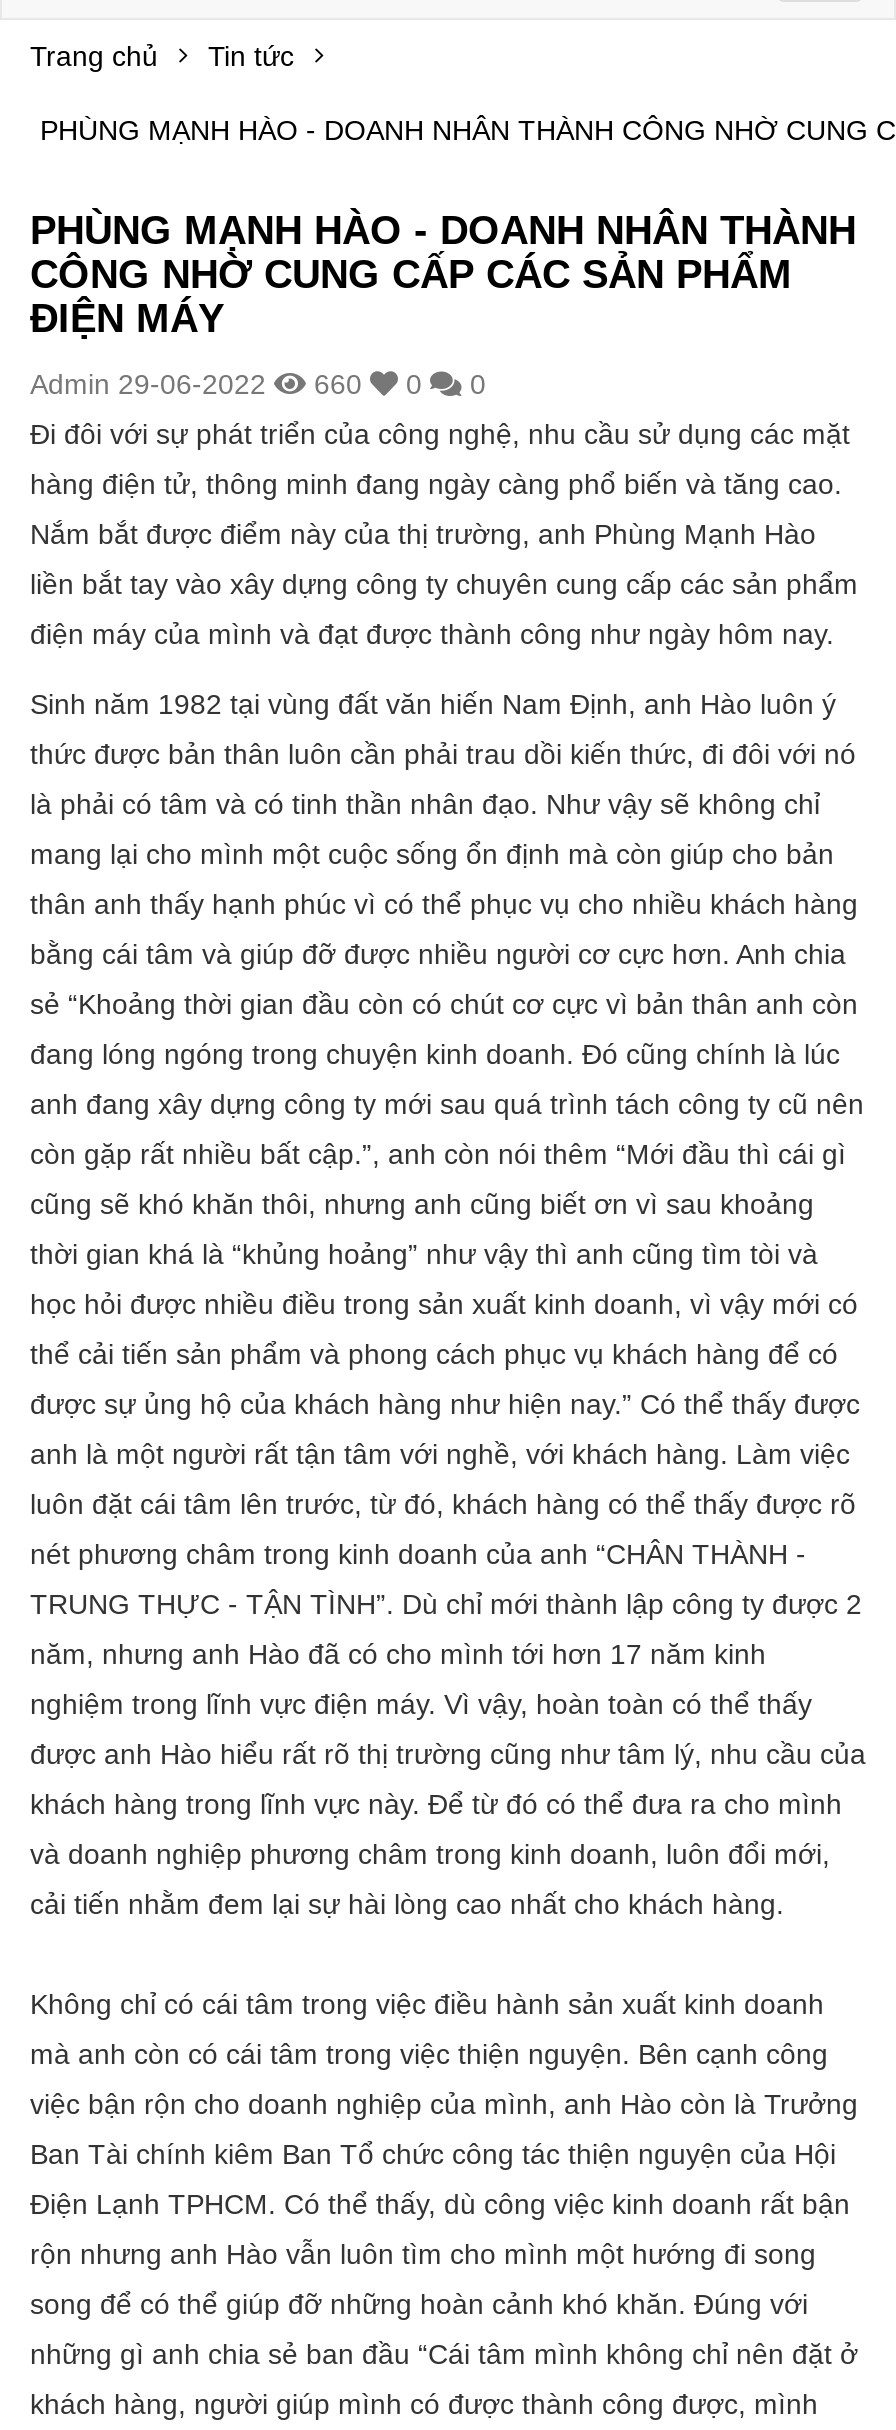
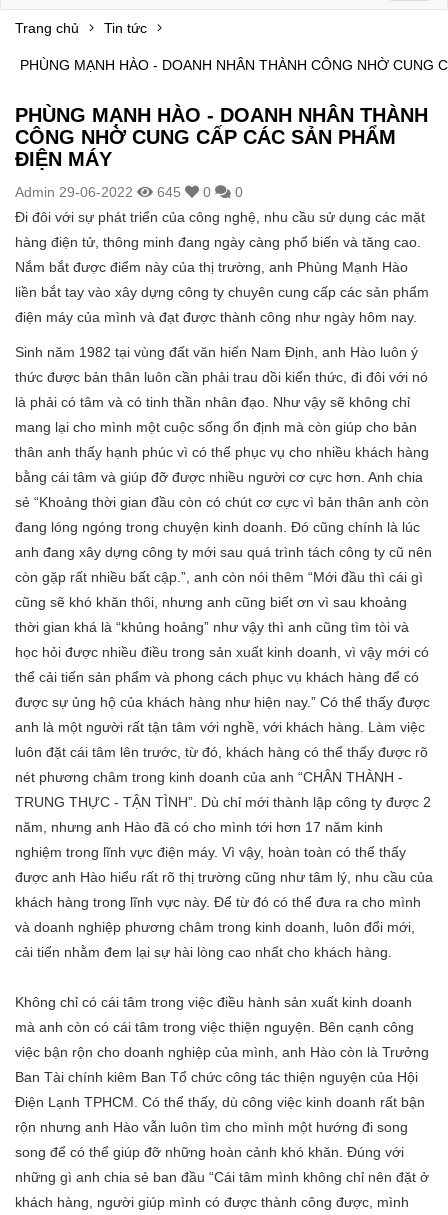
[30,368,486,400] Admin 29-06-2022 660 0 0 -> [15,184,243,200] Admin 29-06-2022 645 0 0

